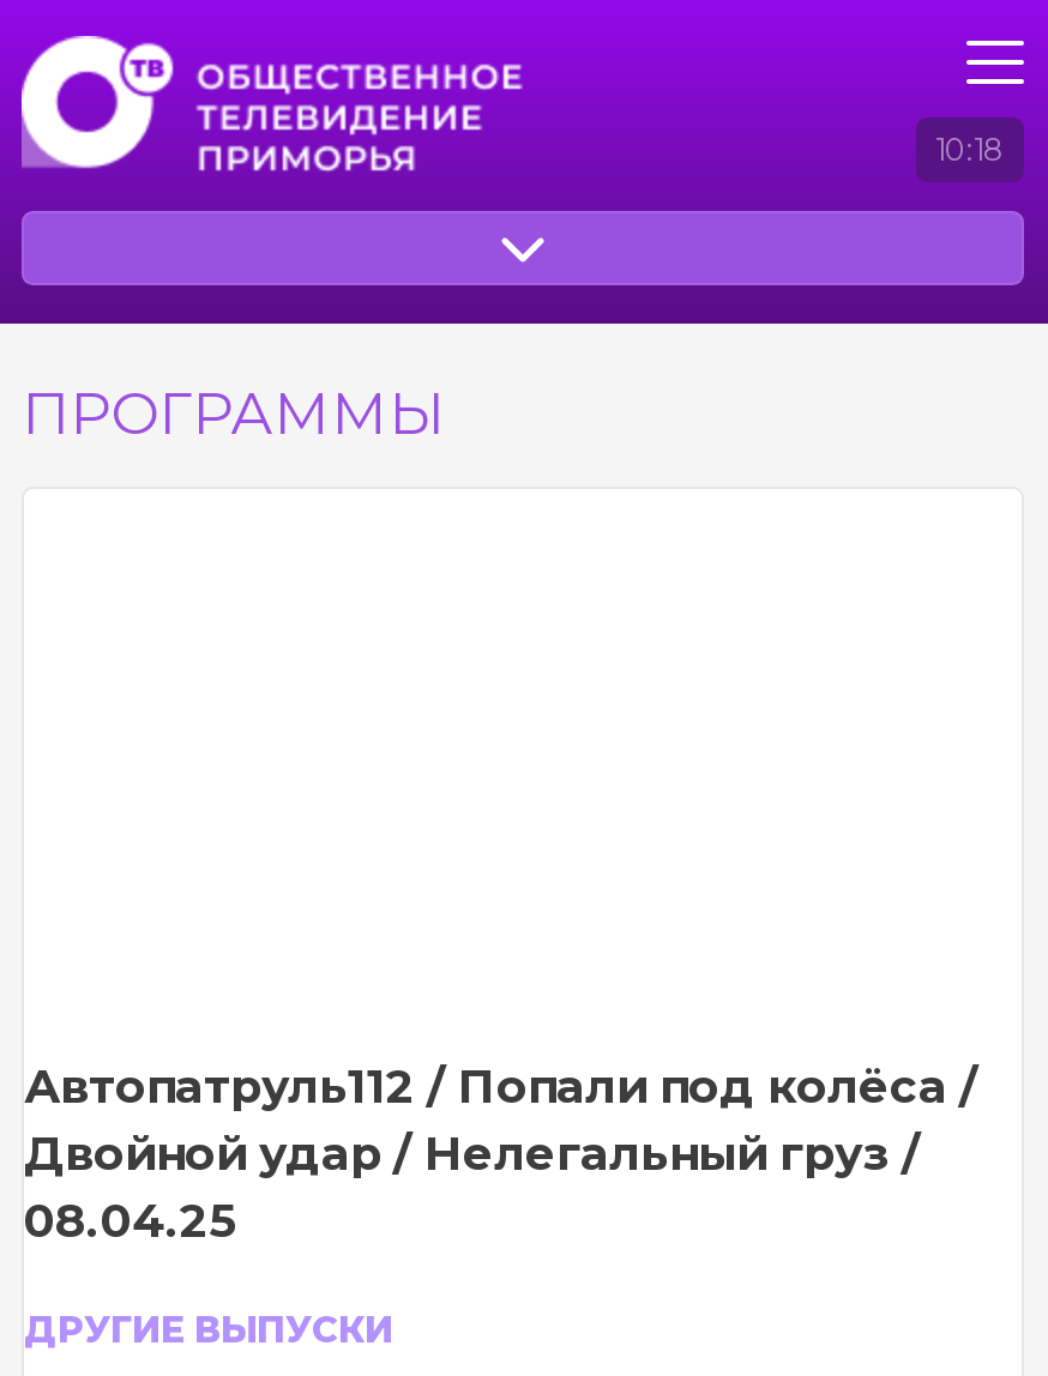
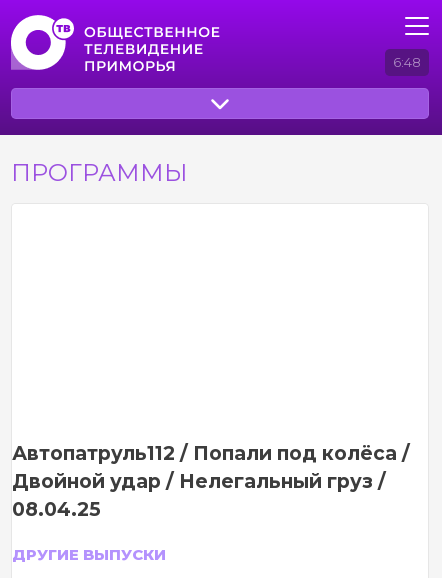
[935,132,1005,168] 10:18 -> [393,55,421,70] 6:48

